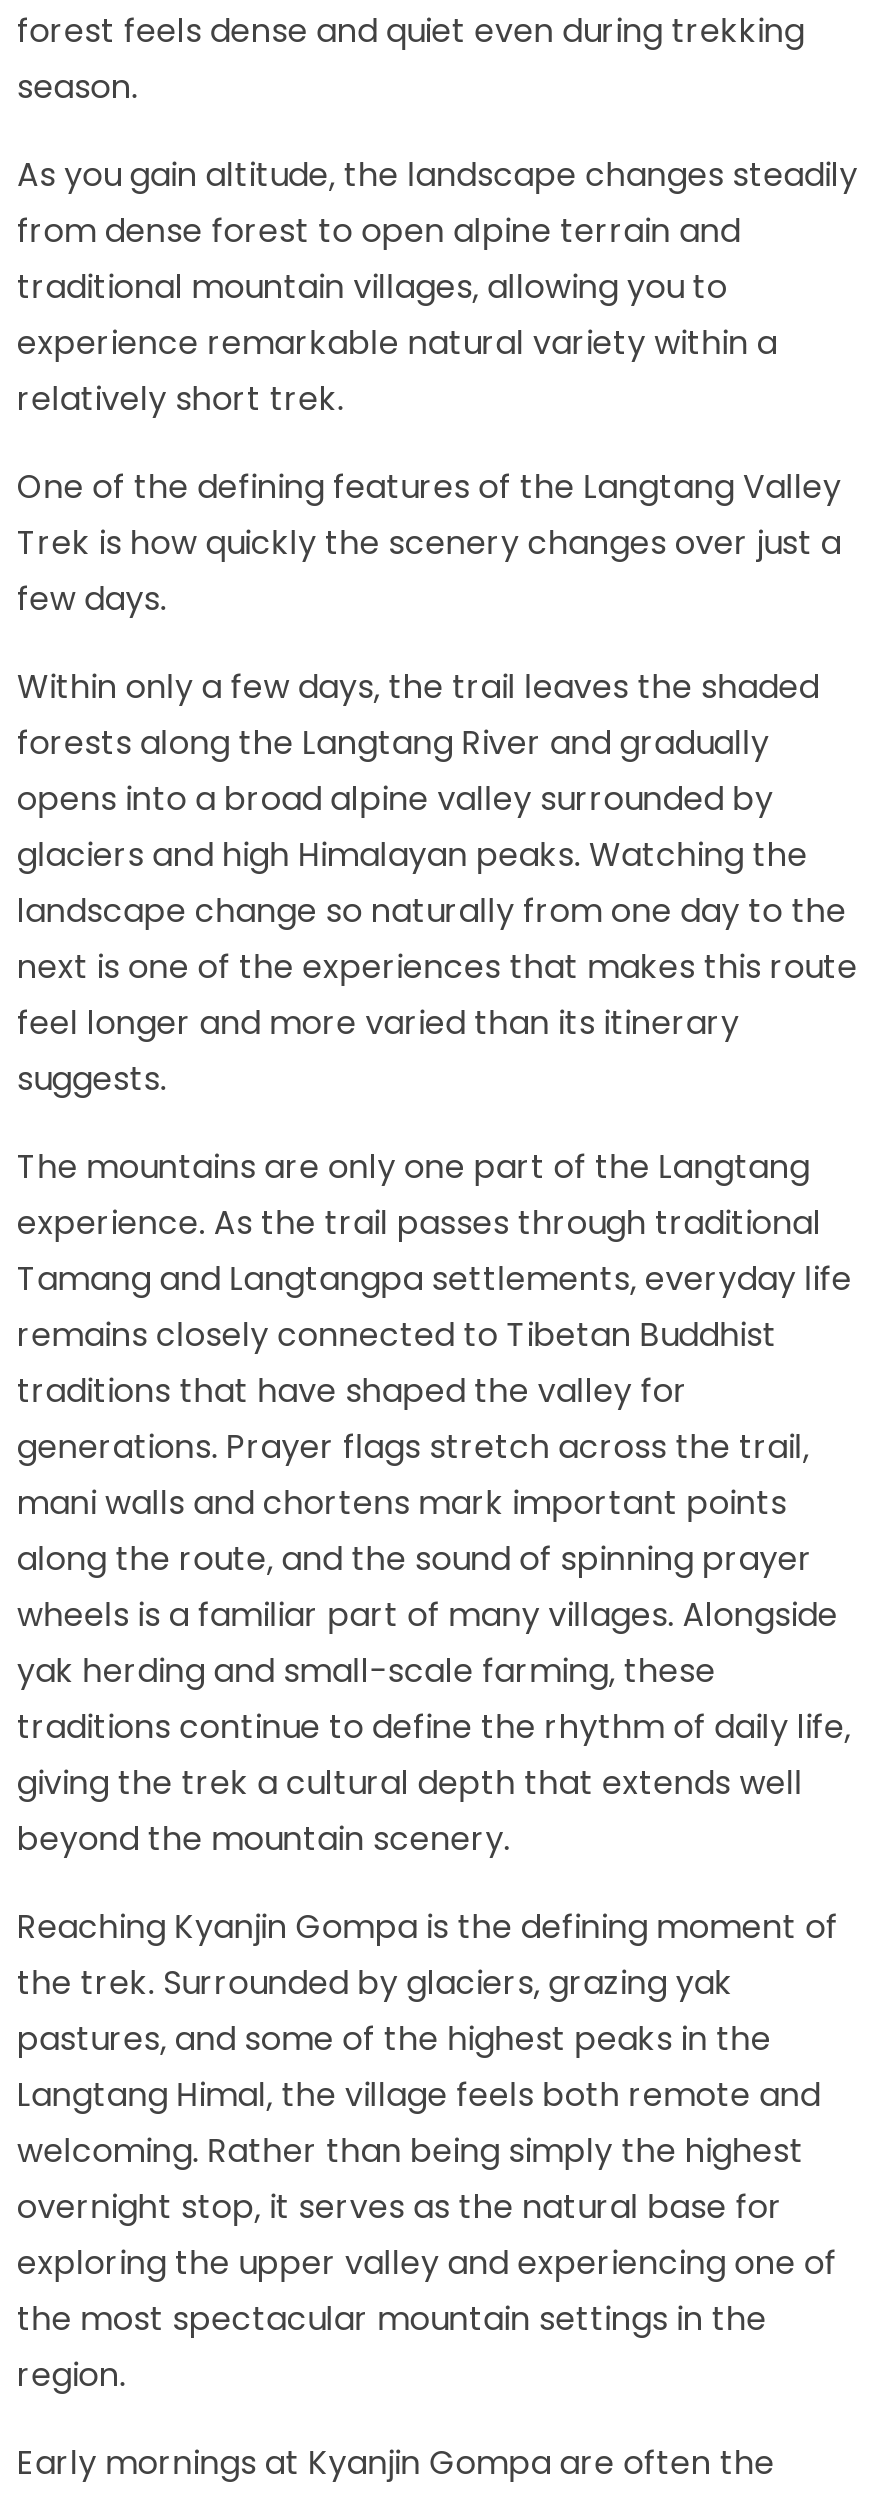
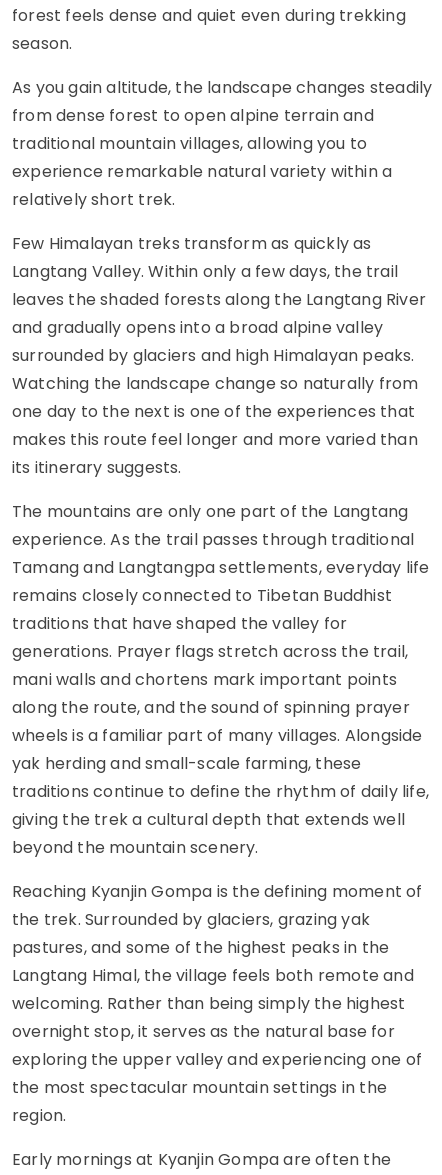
[17,464,858,1102] One of the defining features of the Langtang Valley | Trek is how quickly the scenery changes over just a | few days. | Within only a few days, the trail leaves the shaded | forests along the Langtang River and gradually | opens into a broad alpine valley surrounded by | glaciers and high Himalayan peaks. Watching the | landscape change so naturally from one day to the | next is one of the experiences that makes this route | feel longer and more varied than its itinerary | suggests. -> [12,232,426,479] Few Himalayan treks transform as quickly as | Langtang Valley. Within only a few days, the trail | leaves the shaded forests along the Langtang River | and gradually opens into a broad alpine valley | surrounded by glaciers and high Himalayan peaks. | Watching the landscape change so naturally from | one day to the next is one of the experiences that | makes this route feel longer and more varied than | its itinerary suggests.

